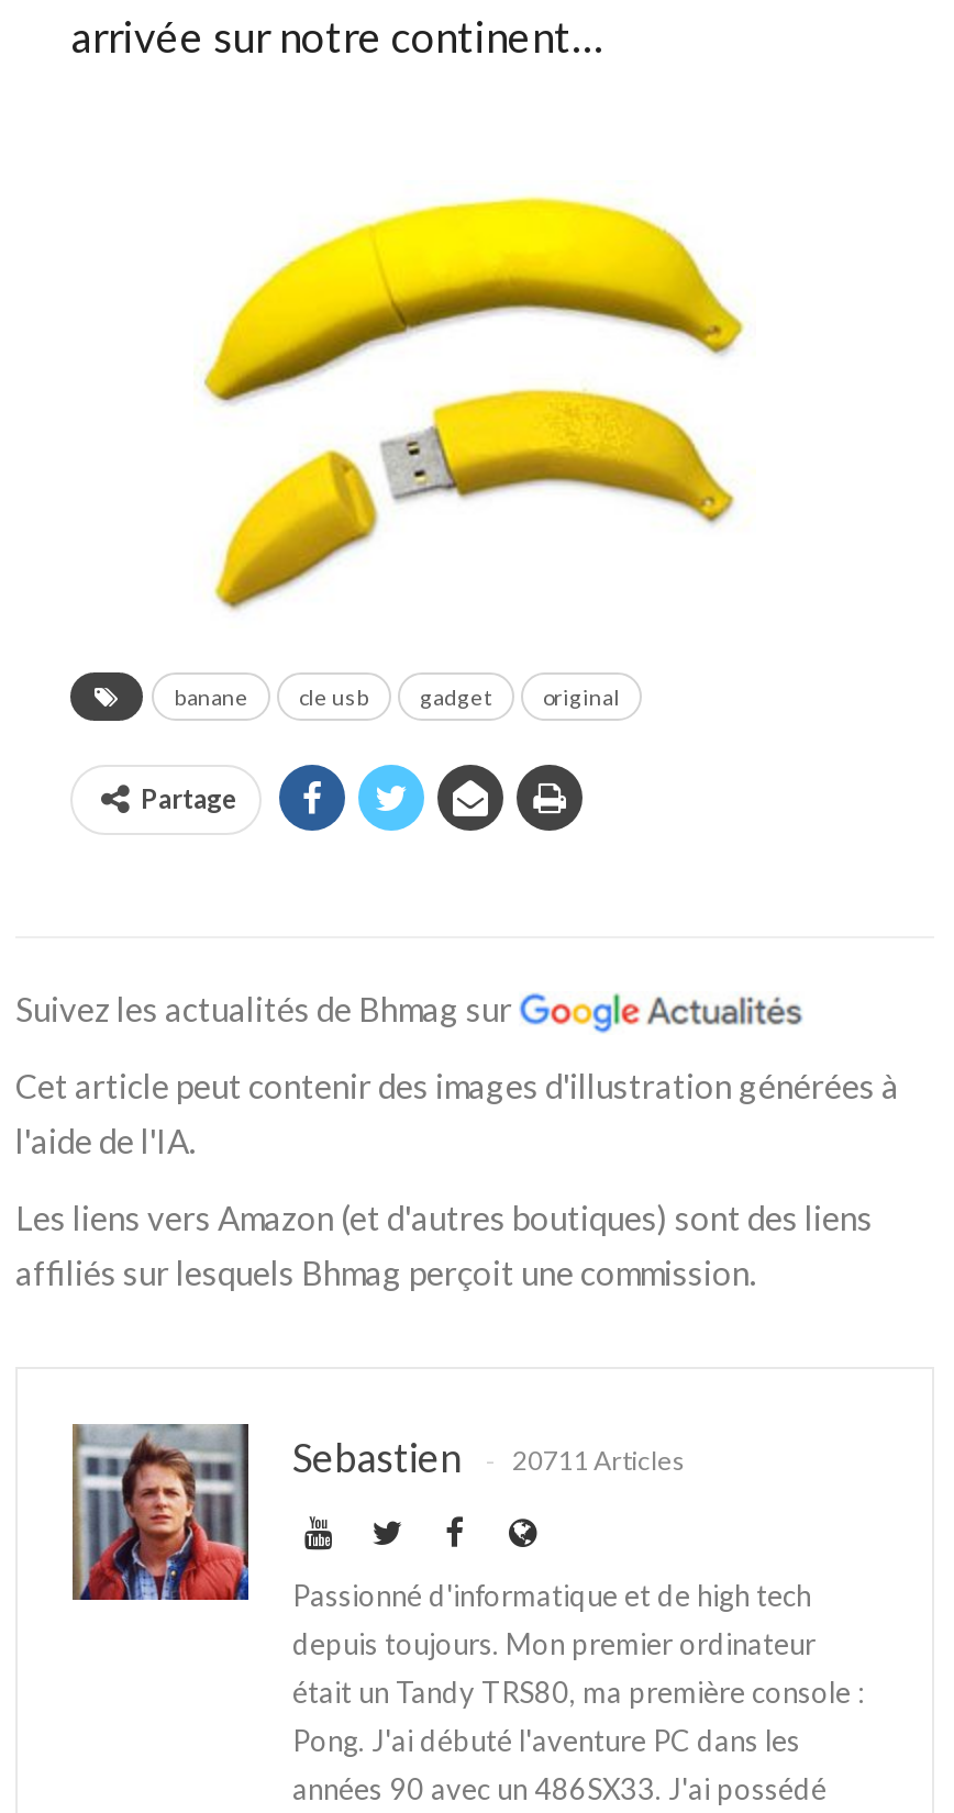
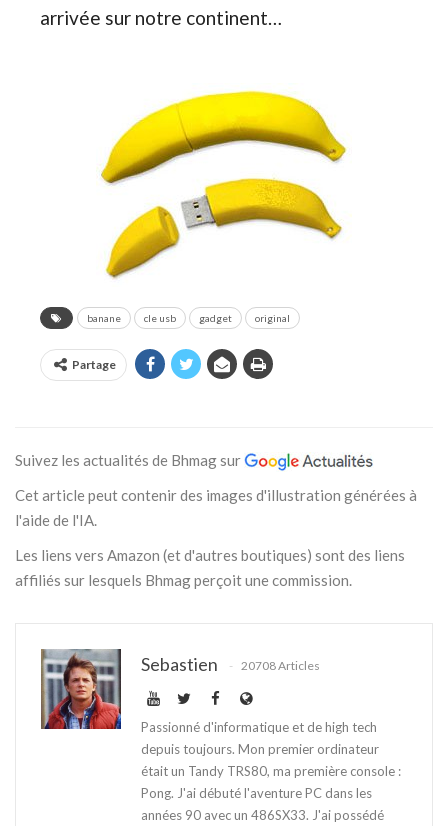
[292,1432,686,1481] Sebastien 20711 Articles -> [141,653,320,675] Sebastien 20708 Articles

